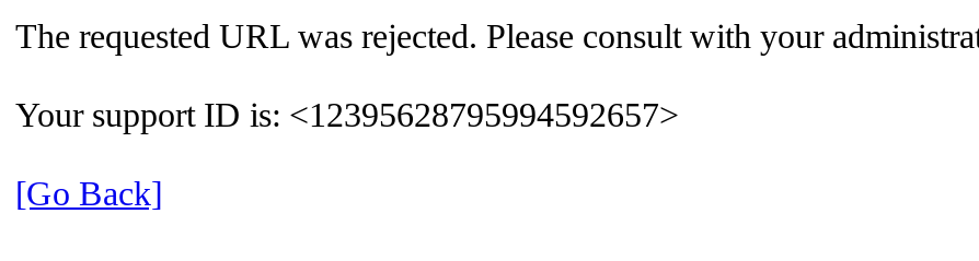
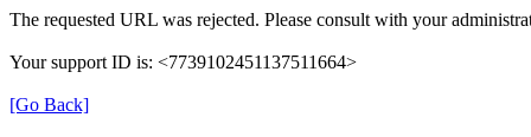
[15,96,679,133] Your support ID is: <12395628795994592657> -> [9,52,357,72] Your support ID is: <7739102451137511664>

